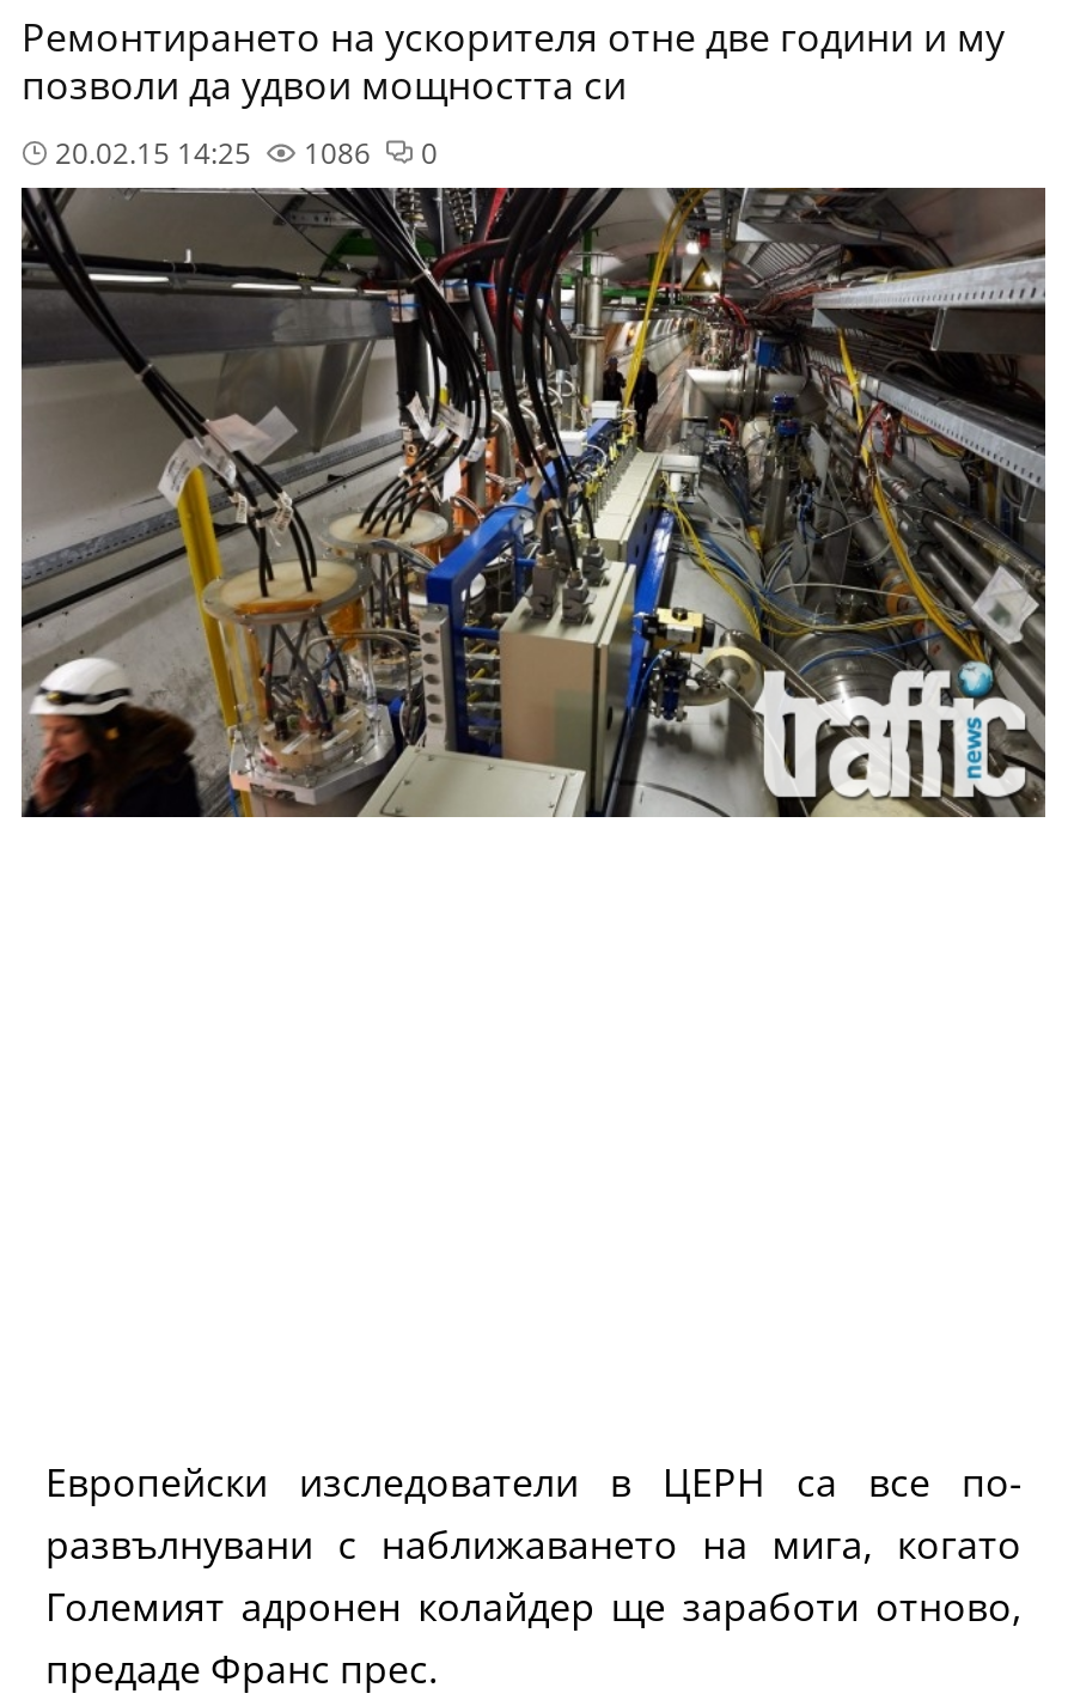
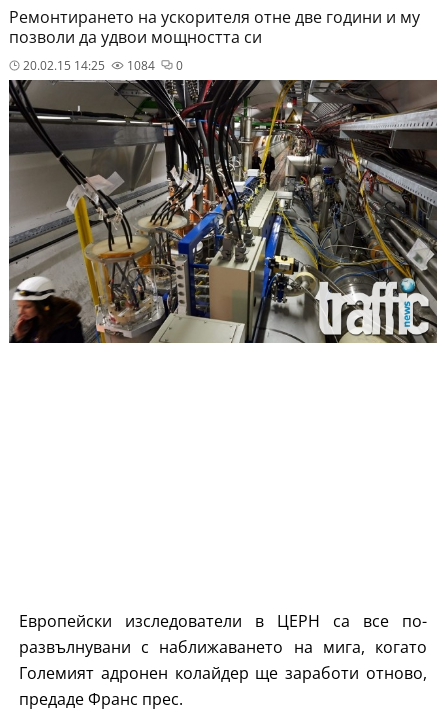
[297,133,371,173] 1086 -> [124,57,155,74] 1084

